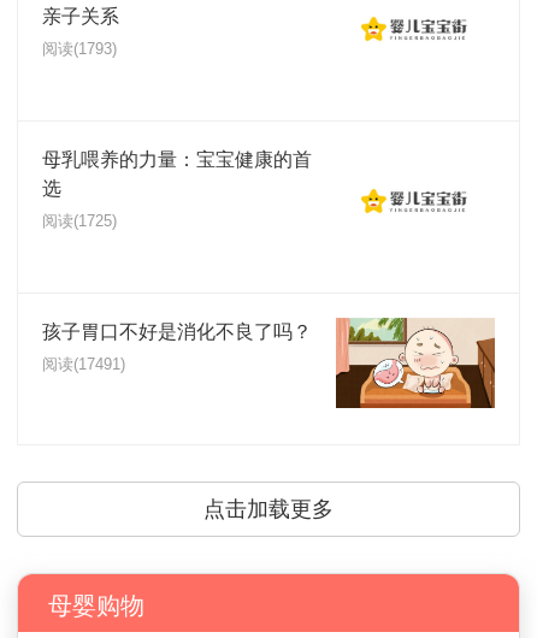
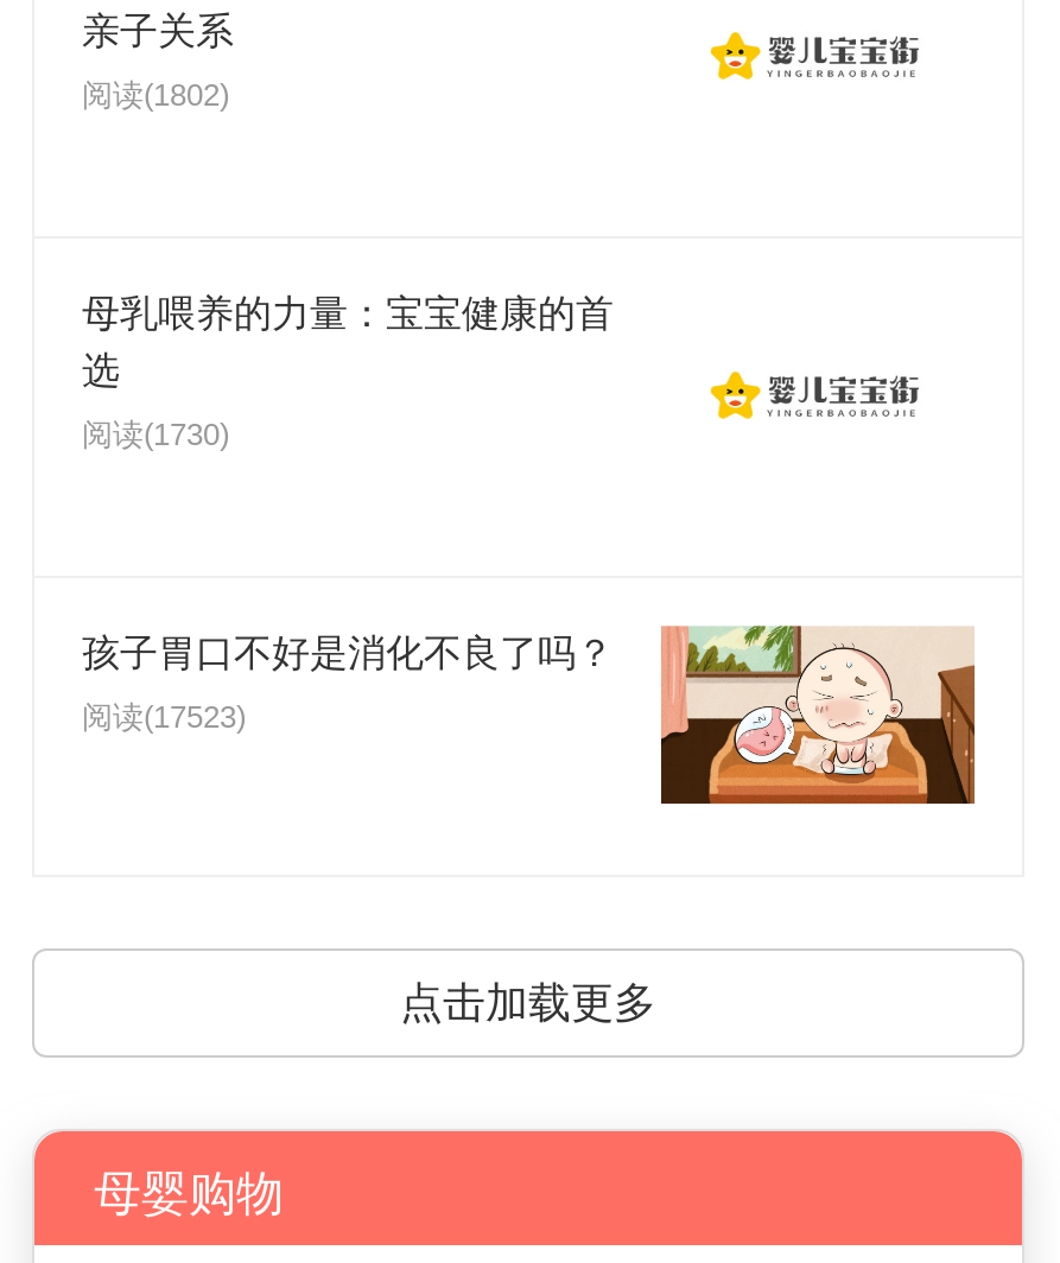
[42,39,117,57] 阅读(1793) -> [82,76,229,112] 阅读(1802)
[42,212,117,230] 阅读(1725) -> [82,416,229,452] 阅读(1730)
[42,355,125,373] 阅读(17491) -> [82,699,246,735] 阅读(17523)

